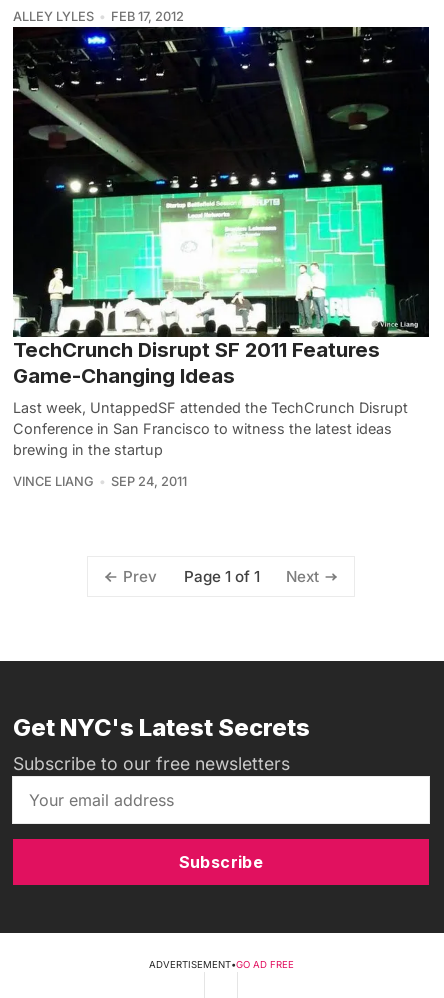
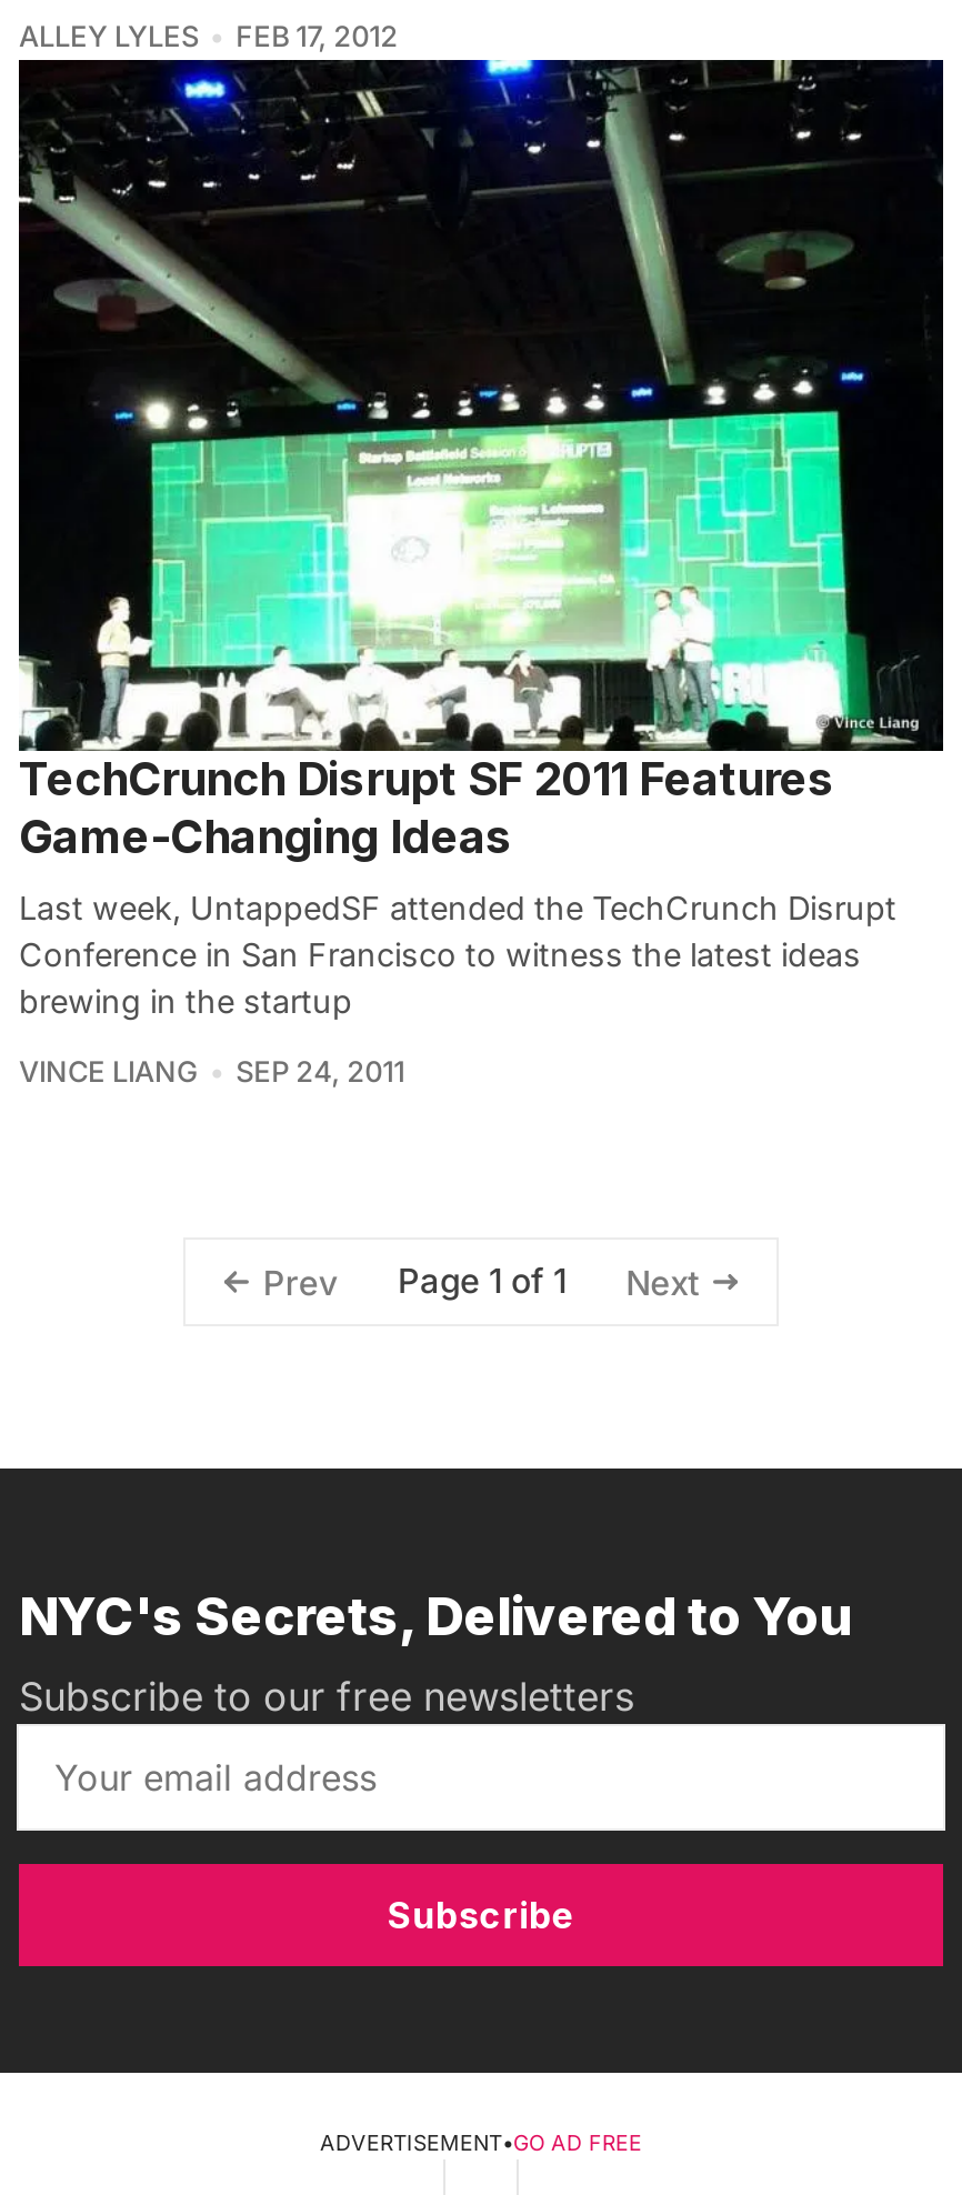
[13,713,310,742] Get NYC's Latest Secrets -> [19,1586,850,1650] NYC's Secrets, Delivered to You

